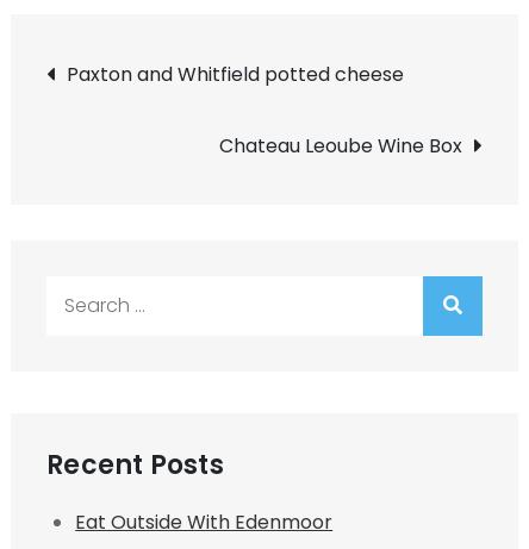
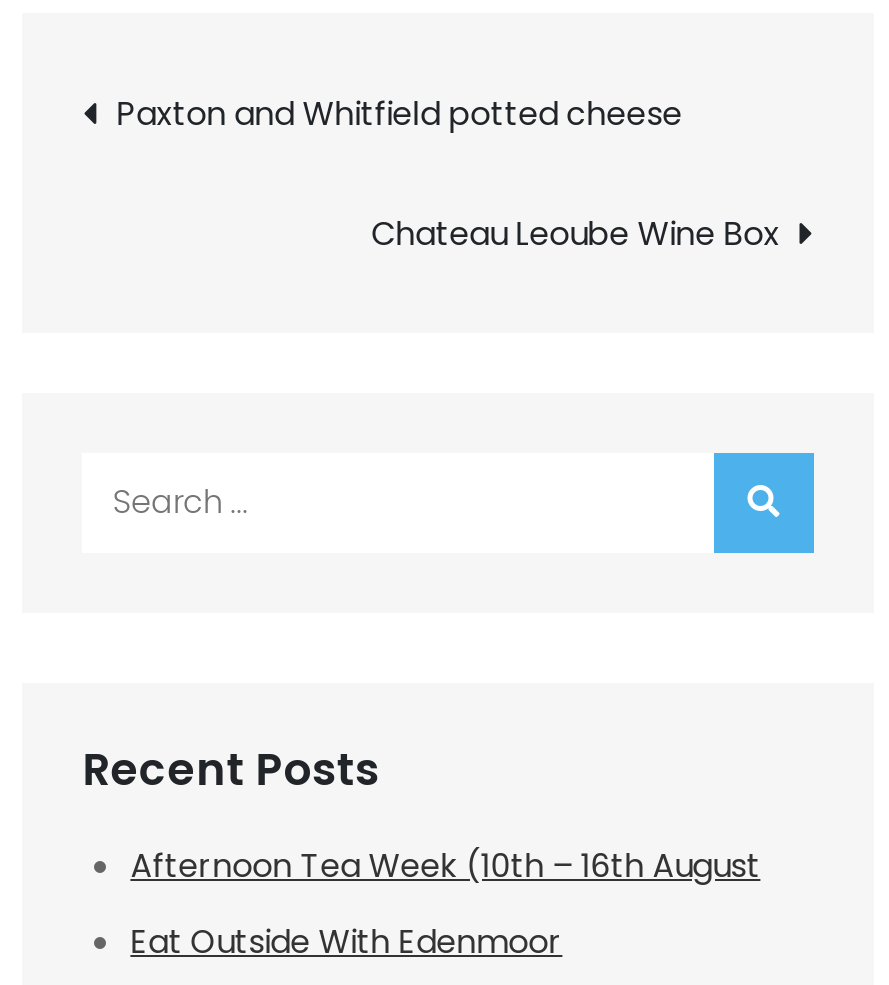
none -> [130,842,760,888] Afternoon Tea Week (10th – 16th August

